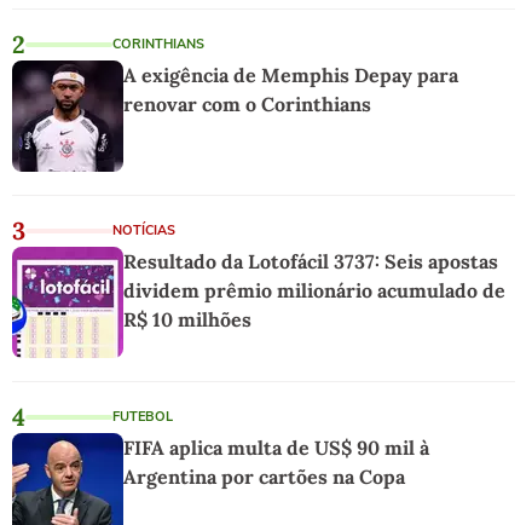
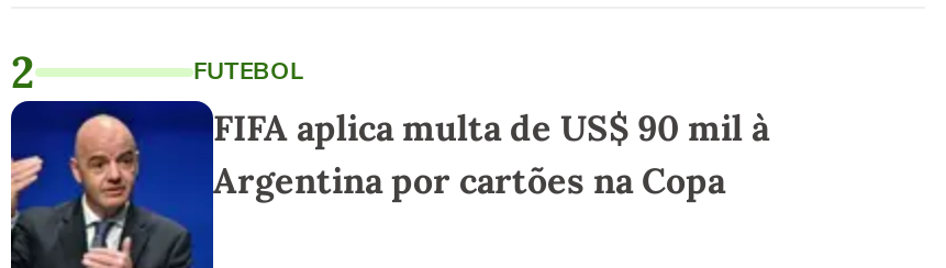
[11,35,458,173] [image] | CORINTHIANS | A exigência de Memphis Depay para | renovar com o Corinthians -> none
[11,216,505,432] [image] | 3 | NOTÍCIAS | Resultado da Lotofácil 3737: Seis apostas | dividem prêmio milionário acumulado de | R$ 10 milhões | 4 -> none

